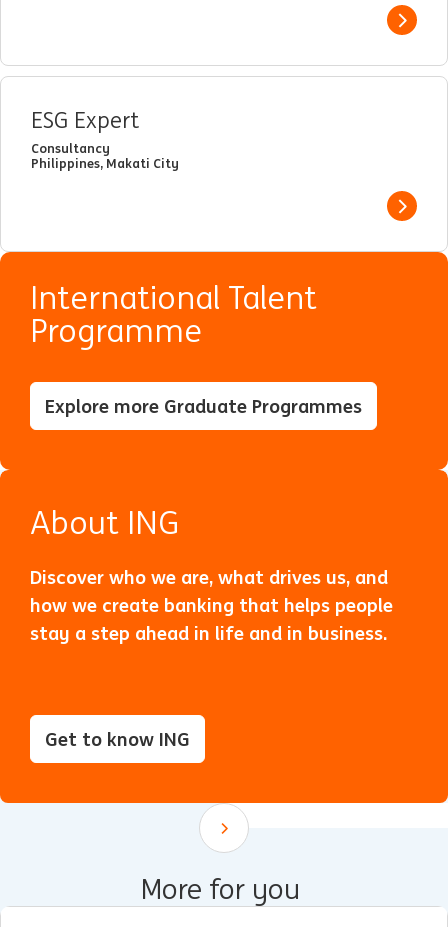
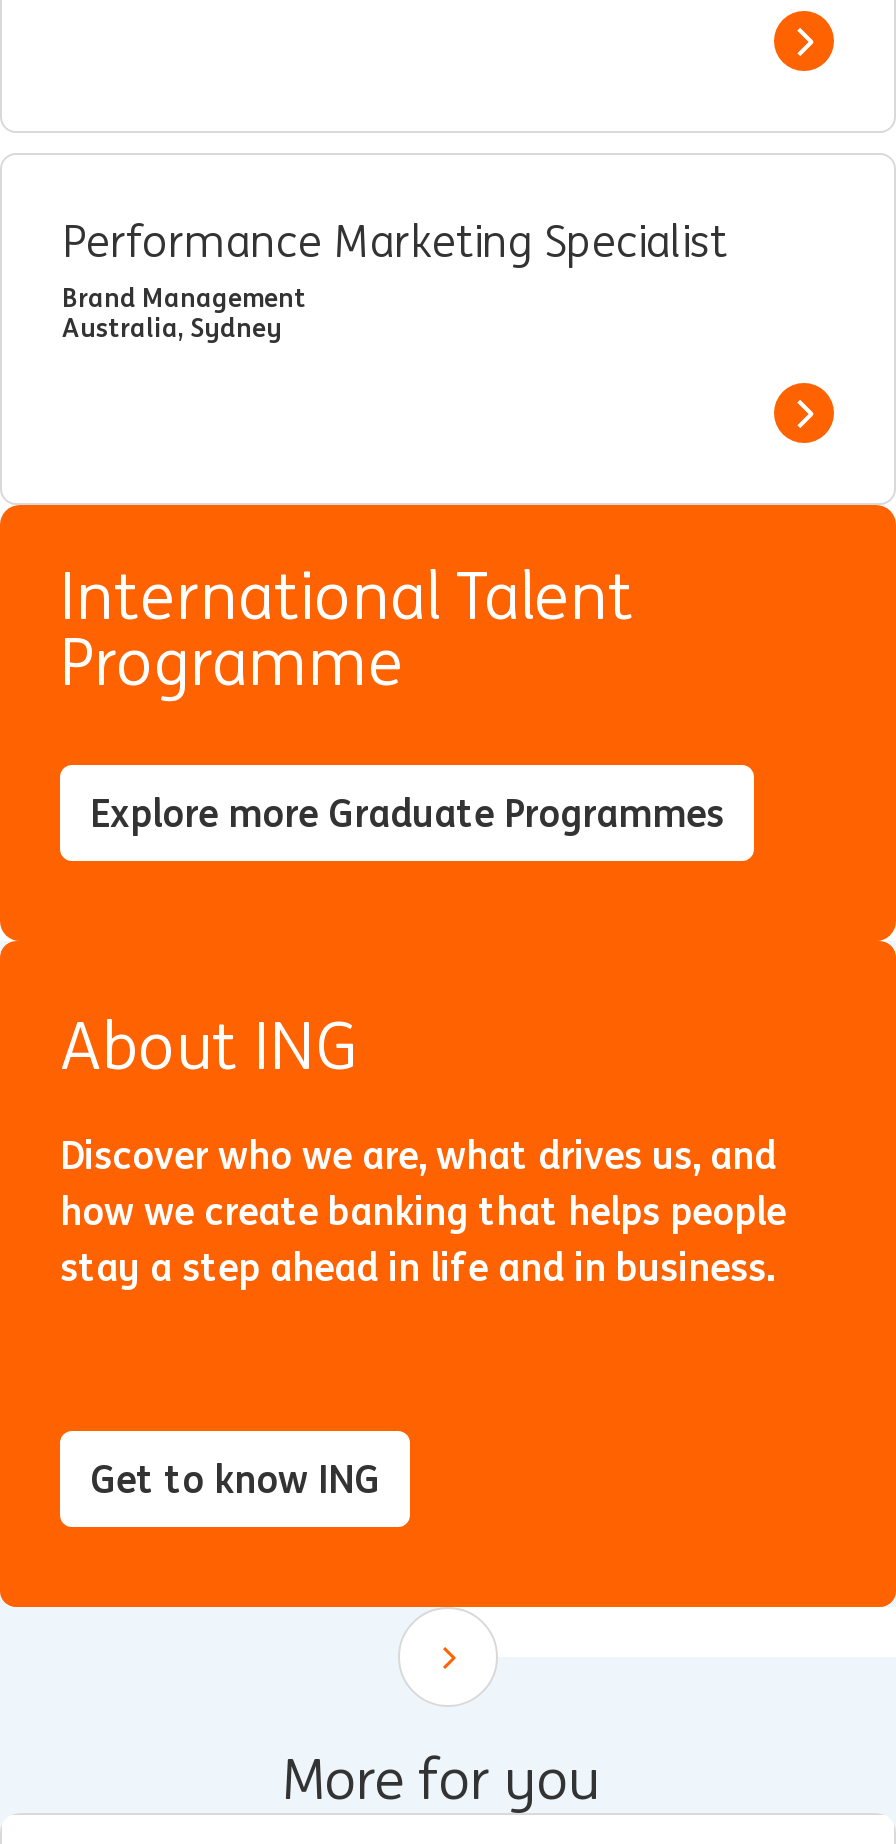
[31,108,179,171] ESG Expert | Consultancy | Philippines, Makati City -> [62,217,728,343] Performance Marketing Specialist | Brand Management | Australia, Sydney

